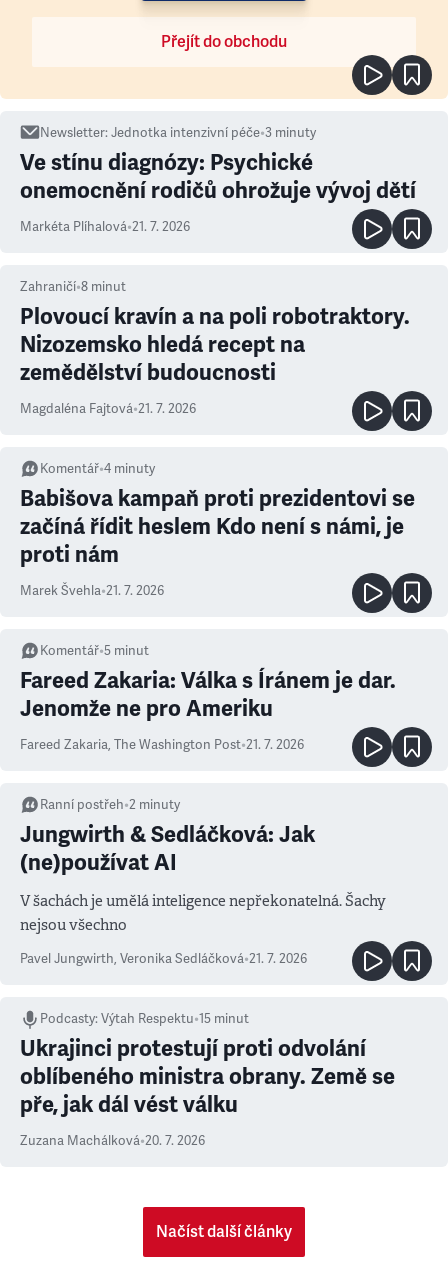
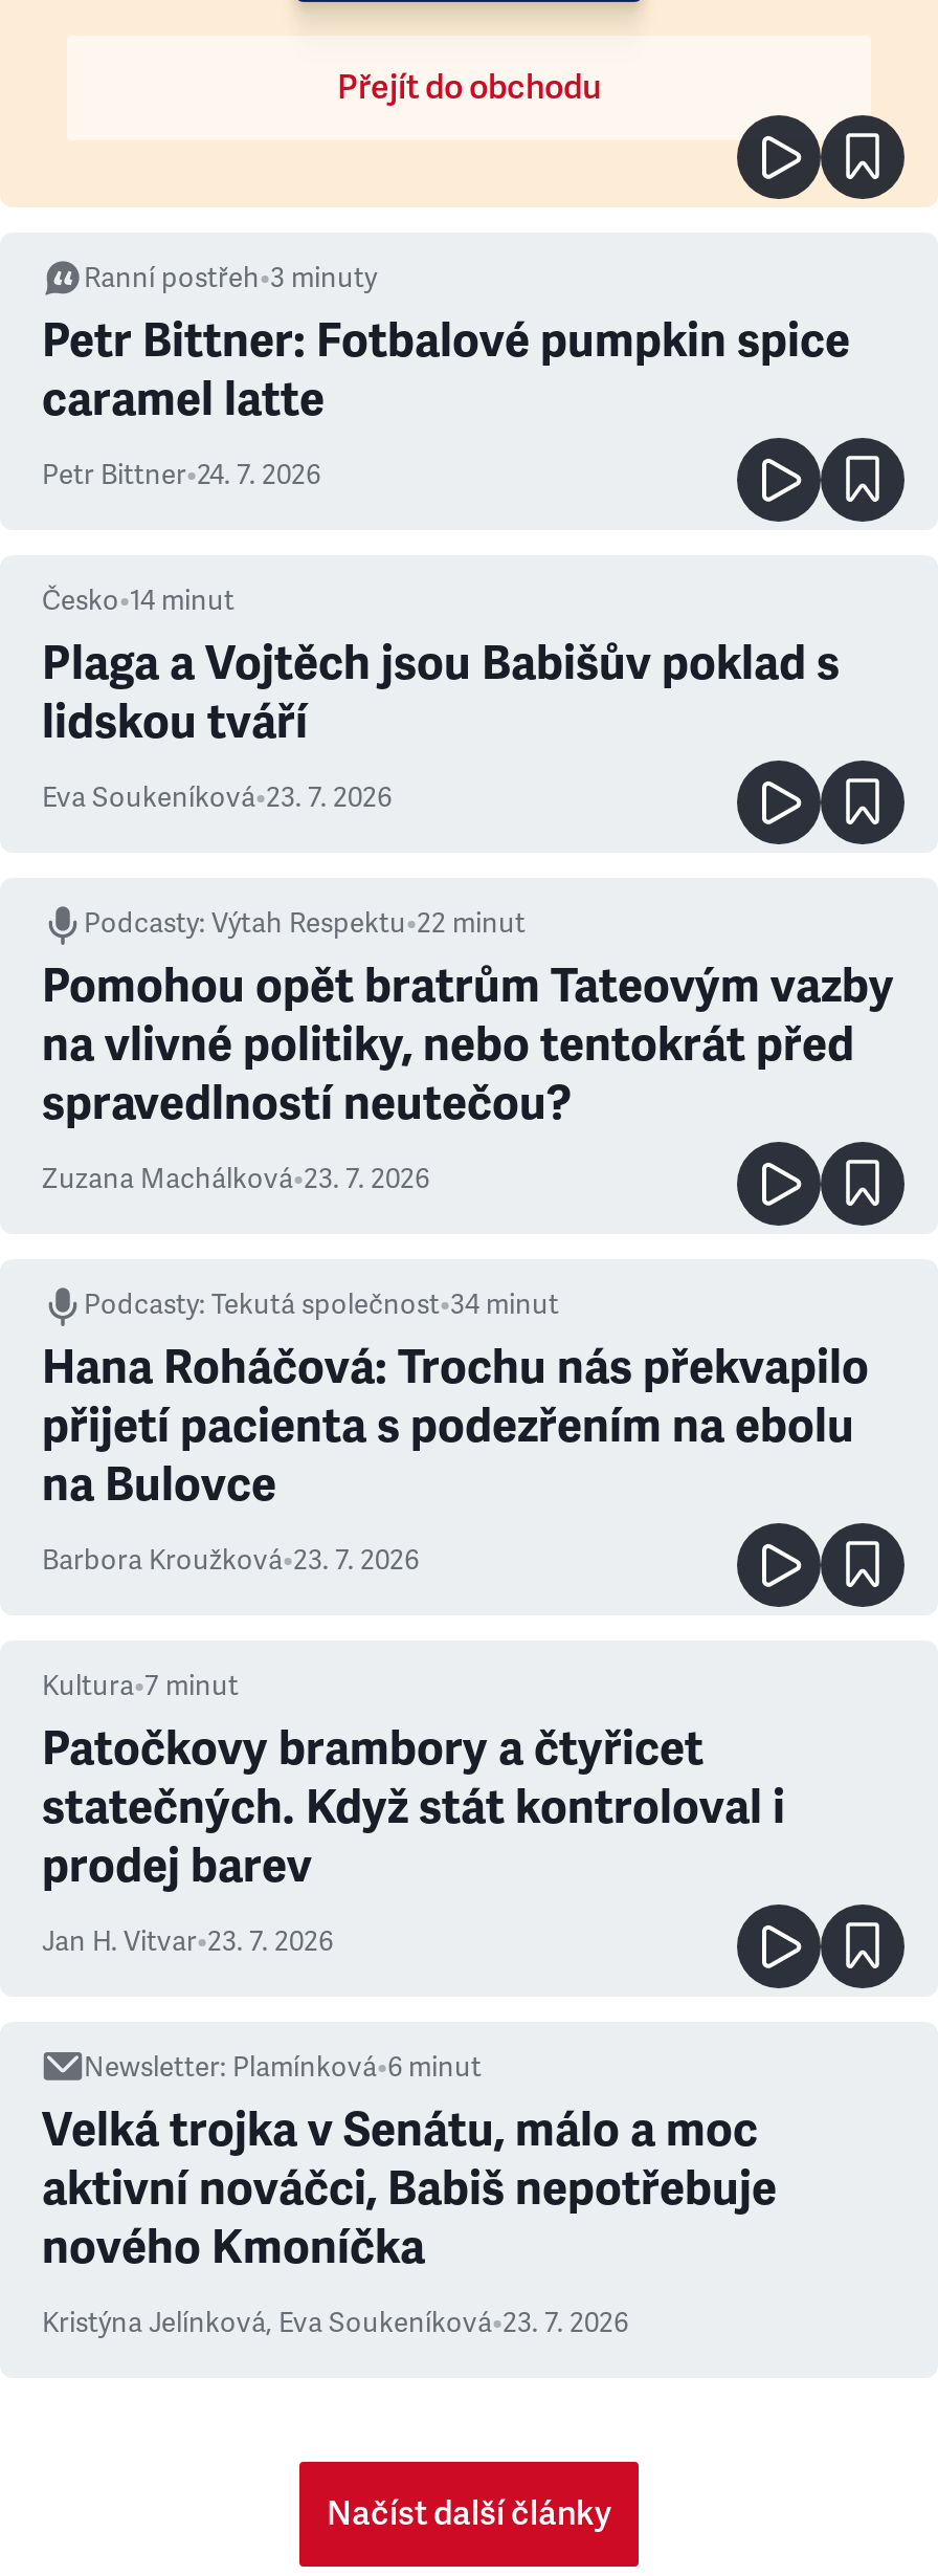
[20,125,416,235] Newsletter: Jednotka intenzivní péče•3 minuty | Ve stínu diagnózy: Psychické | onemocnění rodičů ohrožuje vývoj dětí | Markéta Plíhalová•21. 7. 2026 -> [42,262,850,492] Ranní postřeh•3 minuty | Petr Bittner: Fotbalové pumpkin spice | caramel latte | Petr Bittner•24. 7. 2026
[20,279,410,417] Zahraničí•8 minut | Plovoucí kravín a na poli robotraktory. | Nizozemsko hledá recept na | zemědělství budoucnosti | Magdaléna Fajtová•21. 7. 2026 -> [42,585,840,815] Česko•14 minut | Plaga a Vojtěch jsou Babišův poklad s | lidskou tváří | Eva Soukeníková•23. 7. 2026
moved [352,390,432,432] -> [737,758,904,846]: [image]
[20,461,415,599] Komentář•4 minuty | Babišova kampaň proti prezidentovi se | začíná řídit heslem Kdo není s námi, je | proti nám | Marek Švehla•21. 7. 2026 -> [42,907,894,1196] Podcasty: Výtah Respektu•22 minut | Pomohou opět bratrům Tateovým vazby | na vlivné politiky, nebo tentokrát před | spravedlností neutečou? | Zuzana Machálková•23. 7. 2026
moved [352,572,432,614] -> [737,1142,904,1228]: [image]
[20,643,396,753] Komentář•5 minut | Fareed Zakaria: Válka s Íránem je dar. | Jenomže ne pro Ameriku | Fareed Zakaria, The Washington Post•21. 7. 2026 -> [42,1289,869,1578] Podcasty: Tekutá společnost•34 minut | Hana Roháčová: Trochu nás překvapilo | přijetí pacienta s podezřením na ebolu | na Bulovce | Barbora Kroužková•23. 7. 2026
[20,797,386,967] Ranní postřeh•2 minuty | Jungwirth & Sedláčková: Jak | (ne)používat AI | V šachách je umělá inteligence nepřekonatelná. Šachy | nejsou všechno | Pavel Jungwirth, Veronika Sedláčková•21. 7. 2026 -> [42,1670,785,1959] Kultura•7 minut | Patočkovy brambory a čtyřicet | statečných. Když stát kontroloval i | prodej barev | Jan H. Vitvar•23. 7. 2026
[20,1011,395,1149] Podcasty: Výtah Respektu•15 minut | Ukrajinci protestují proti odvolání | oblíbeného ministra obrany. Země se | pře, jak dál vést válku | Zuzana Machálková•20. 7. 2026 -> [42,2051,777,2340] Newsletter: Plamínková•6 minut | Velká trojka v Senátu, málo a moc | aktivní nováčci, Babiš nepotřebuje | nového Kmoníčka | Kristýna Jelínková, Eva Soukeníková•23. 7. 2026

